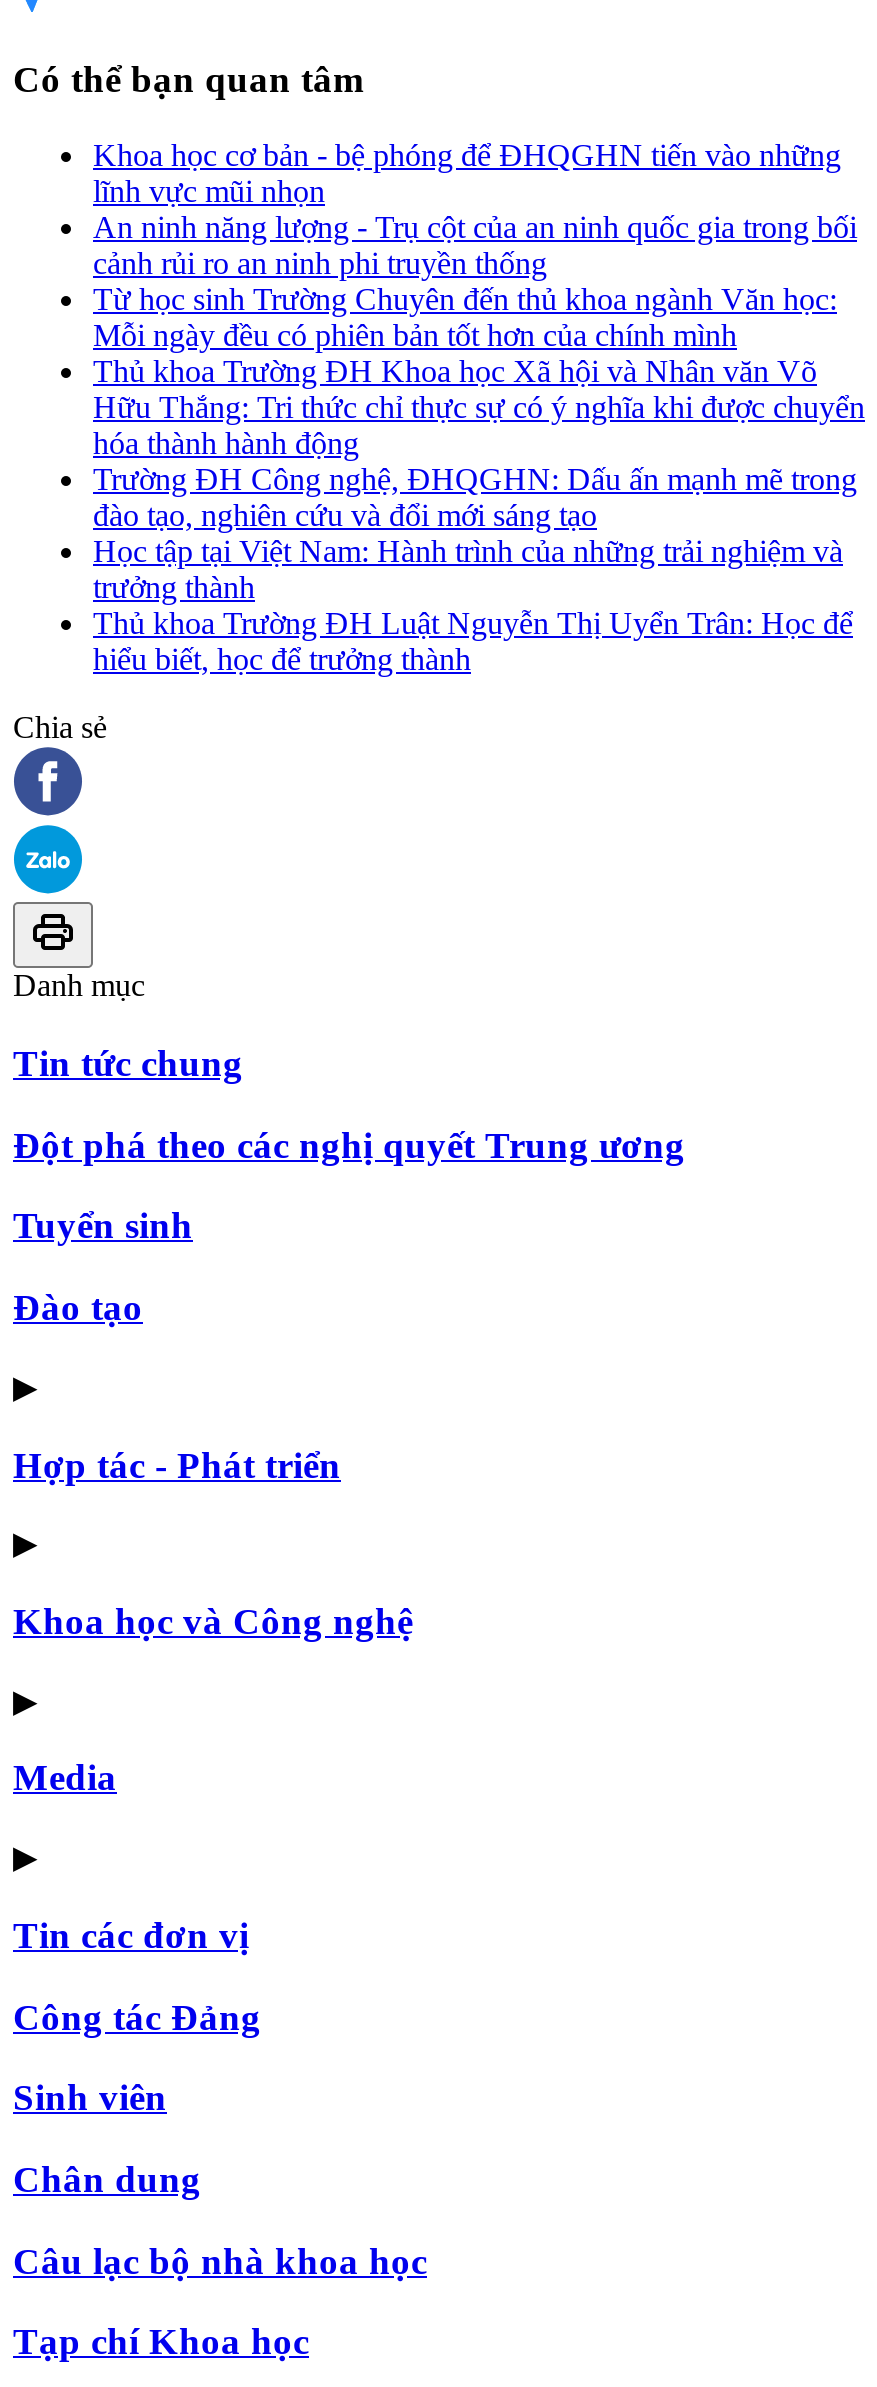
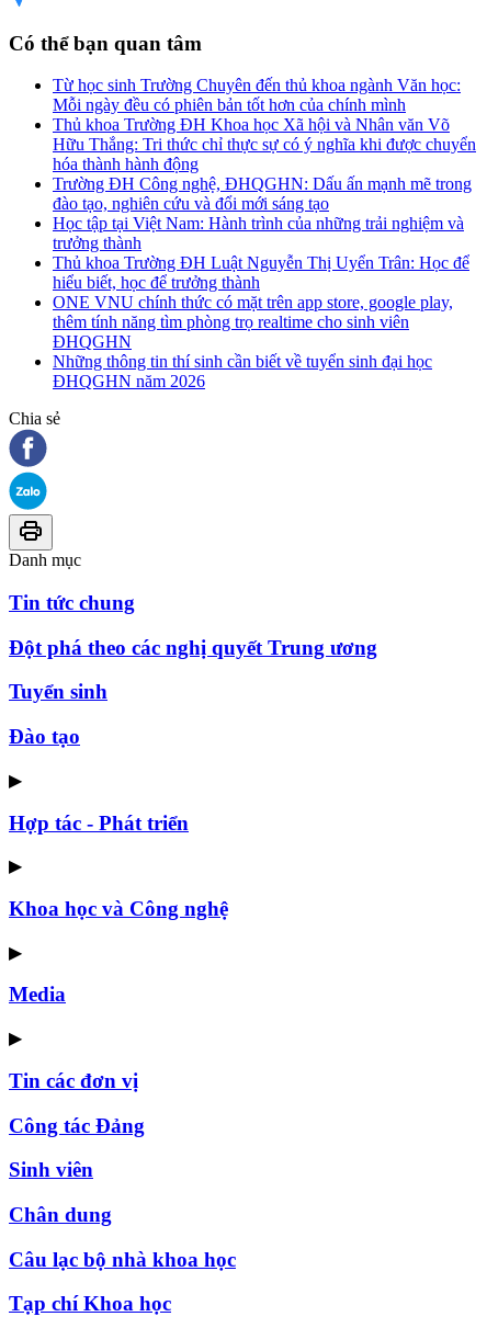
[93,138,857,280] Khoa học cơ bản - bệ phóng để ĐHQGHN tiến vào những | lĩnh vực mũi nhọn | An ninh năng lượng - Trụ cột của an ninh quốc gia trong bối | cảnh rủi ro an ninh phi truyền thống -> none
moved [93,282,865,676] -> [53,76,476,292]: Từ học sinh Trường Chuyên đến thủ khoa ngành Văn học: | Mỗi ngày đều có phiên bản tốt hơn của chính mình | Thủ khoa Trường ĐH Khoa học Xã hội và Nhân văn Võ | ... | Thủ khoa Trường ĐH Luật Nguyễn Thị Uyển Trân: Học để | hiểu biết, học để trưởng thành
none -> [53,293,453,391] ONE VNU chính thức có mặt trên app store, google play, | thêm tính năng tìm phòng trọ realtime cho sinh viên | ĐHQGHN | Những thông tin thí sinh cần biết về tuyển sinh đại học | ĐHQGHN năm 2026

